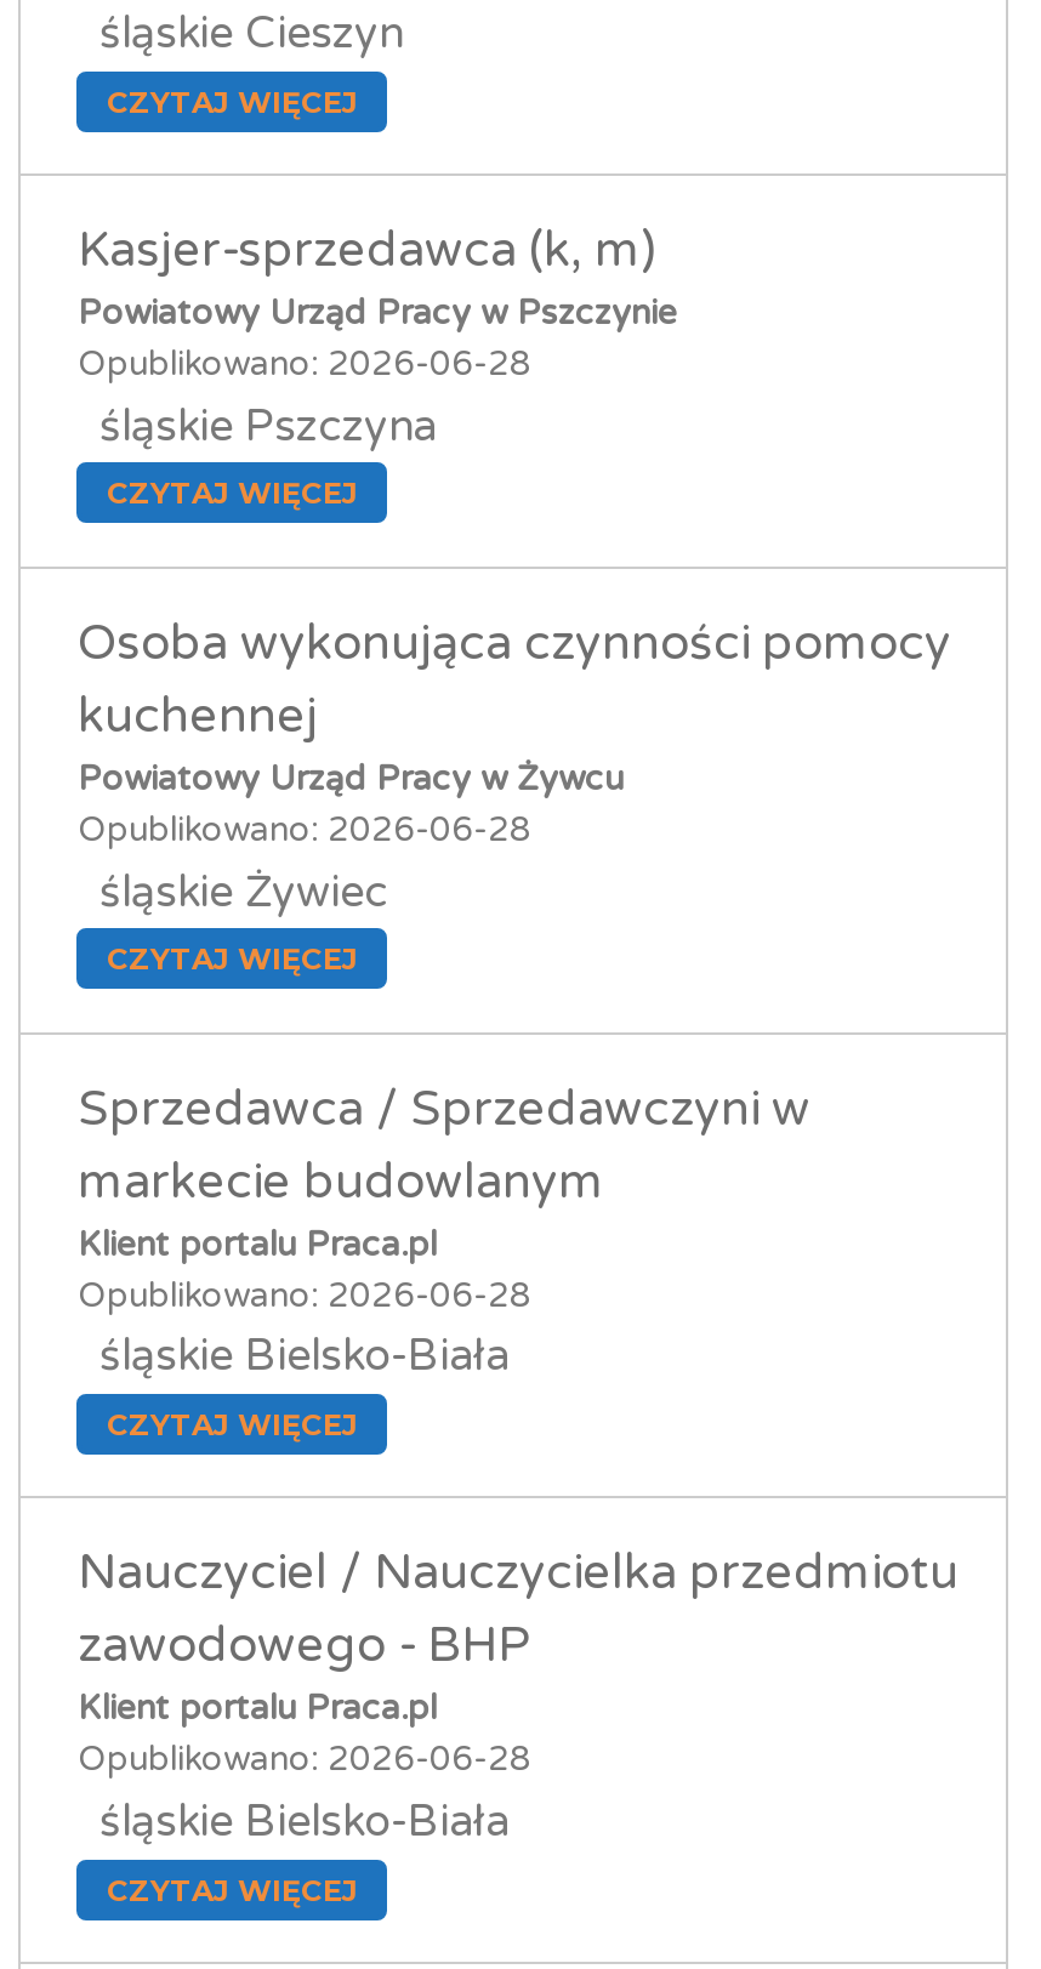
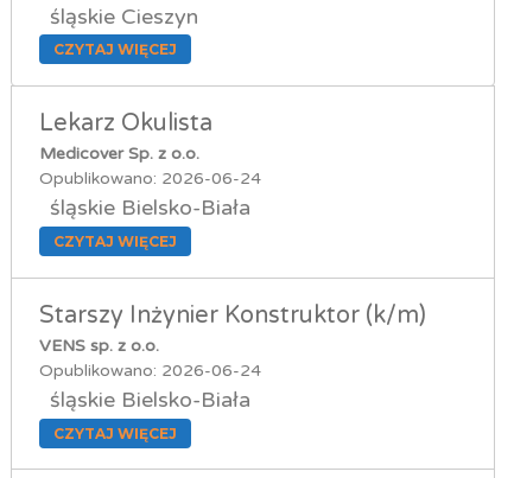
[78,223,951,1316] Kasjer-sprzedawca (k, m) | Powiatowy Urząd Pracy w Pszczynie | Opublikowano: 2026-06-28 | śląskie Pszczyna | CZYTAJ WIĘCEJ | Osoba wykonująca czynności pomocy | kuchennej | Powiatowy Urząd Pracy w Żywcu | Opublikowano: 2026-06-28 | śląskie Żywiec | CZYTAJ WIĘCEJ | Sprzedawca / Sprzedawczyni w | markecie budowlanym | Klient portalu Praca.pl | Opublikowano: 2026-06-28 -> [40,109,262,188] Lekarz Okulista | Medicover Sp. z o.o. | Opublikowano: 2026-06-24
[78,1546,958,1781] Nauczyciel / Nauczycielka przedmiotu | zawodowego - BHP | Klient portalu Praca.pl | Opublikowano: 2026-06-28 -> [40,301,427,380] Starszy Inżynier Konstruktor (k/m) | VENS sp. z o.o. | Opublikowano: 2026-06-24

